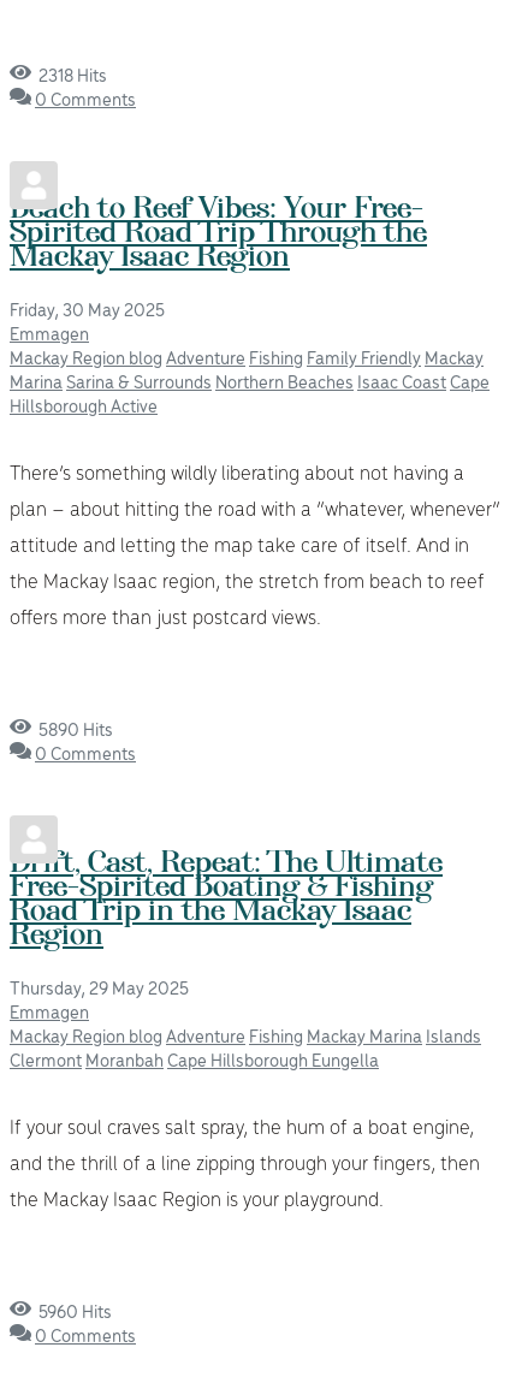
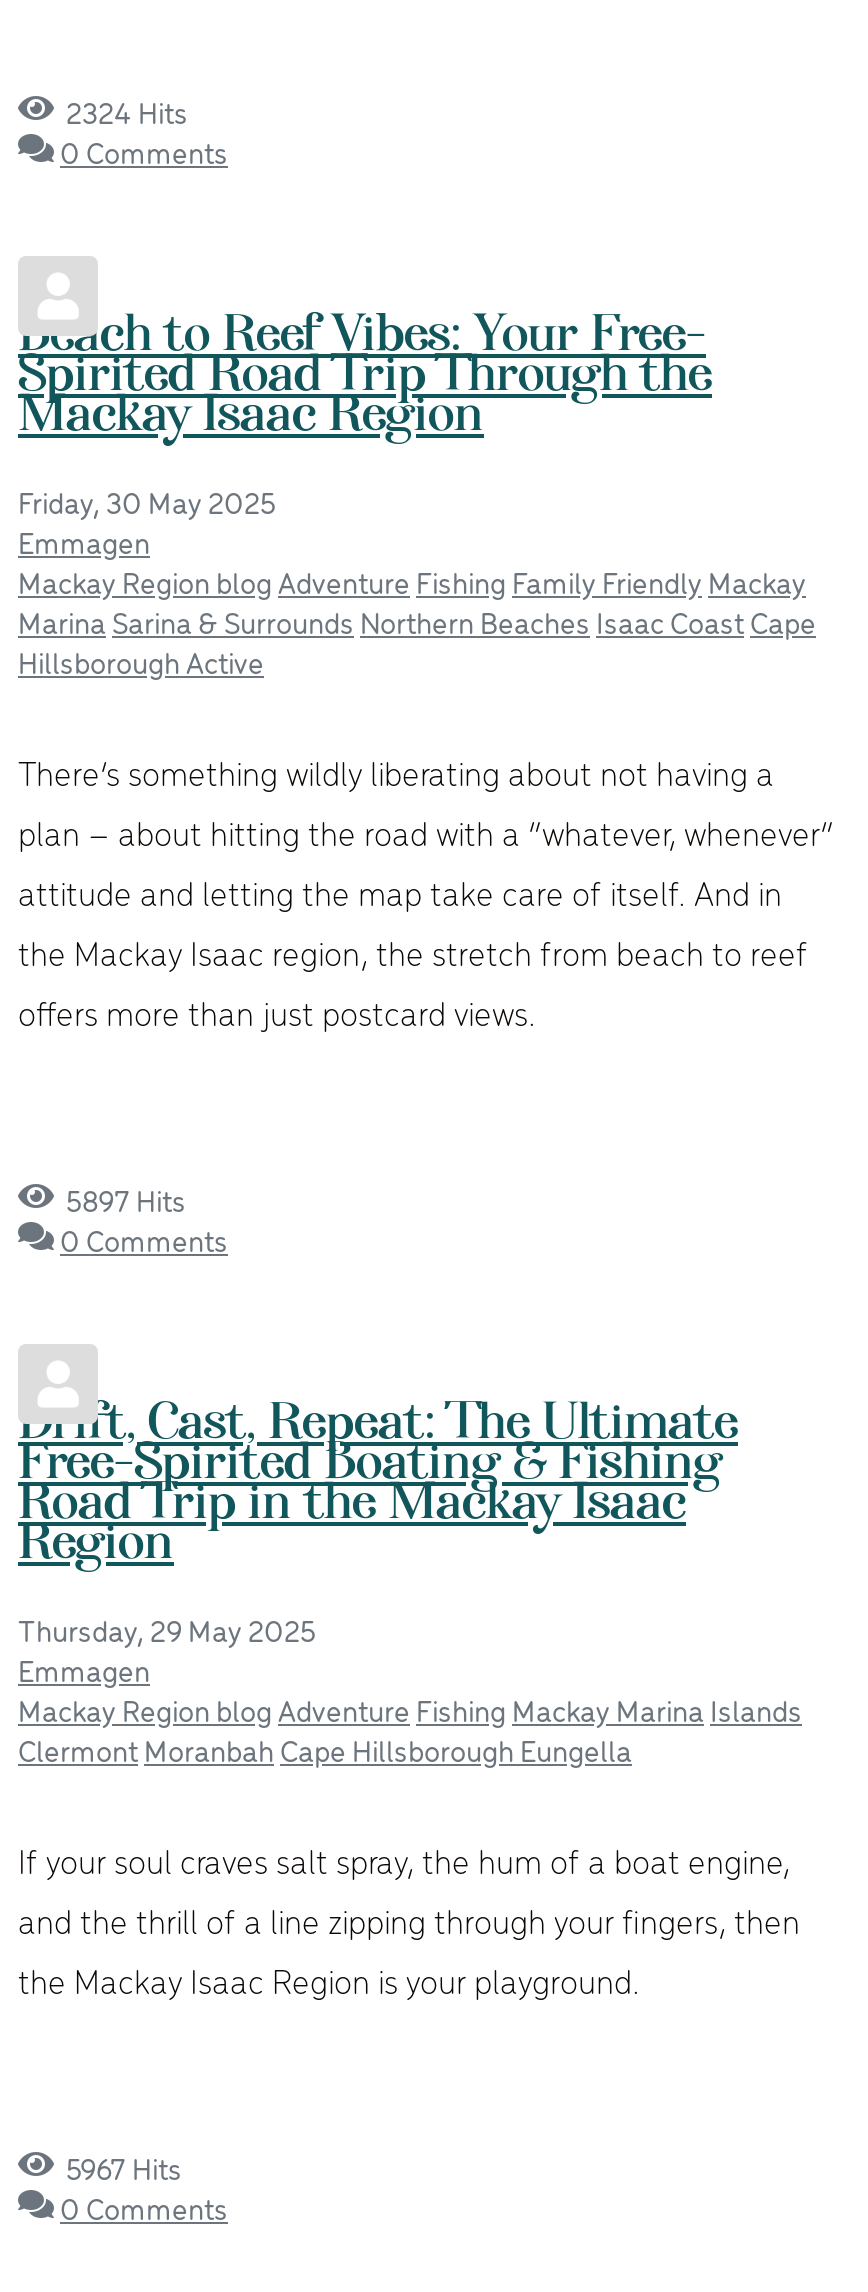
[31,61,107,87] 2318 Hits -> [54,90,188,132] 2324 Hits
[31,716,113,741] 5890 Hits -> [54,1178,186,1220] 5897 Hits
[31,1298,112,1323] 5960 Hits -> [54,2146,182,2188] 5967 Hits

